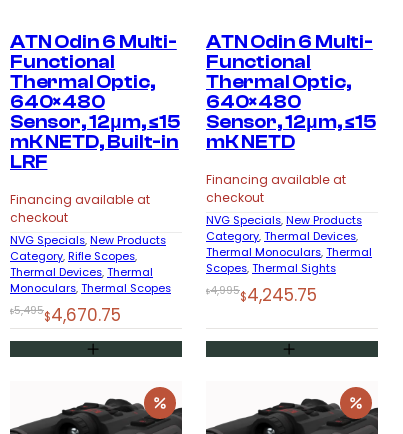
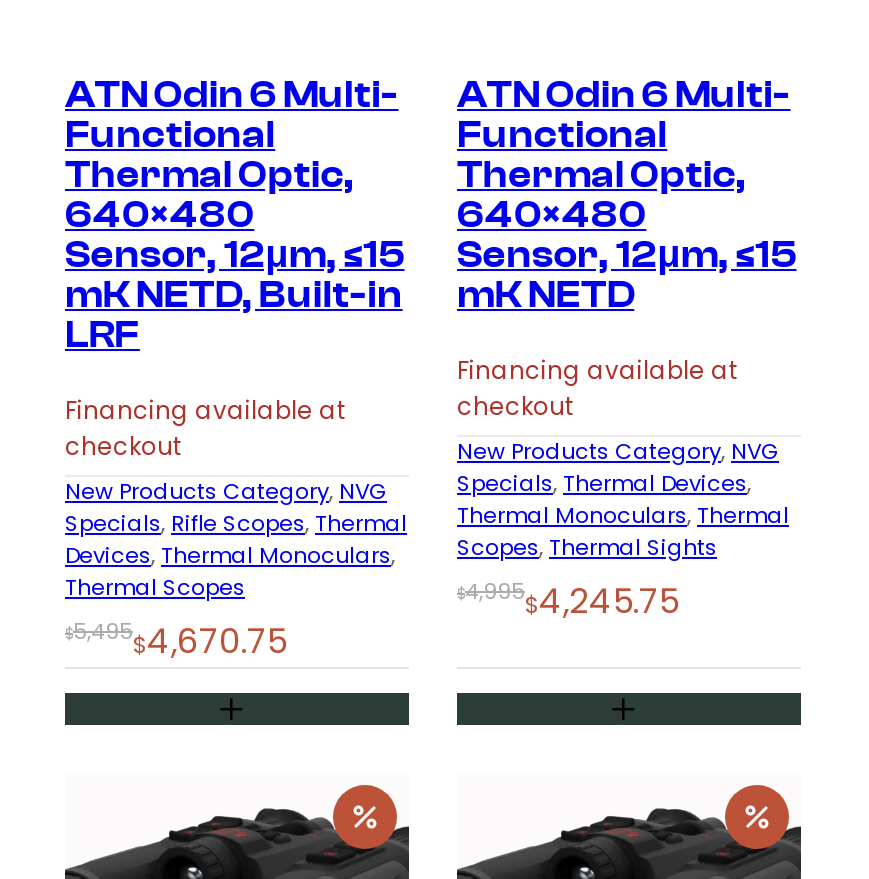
[206,213,362,244] NVG Specials, New Products | Category, Thermal Devices , -> [457,437,779,499] New Products Category, NVG | Specials, Thermal Devices ,
[10,233,171,296] NVG Specials, New Products | Category, Rifle Scopes , | Thermal Devices, Thermal | Monoculars, Thermal Scopes -> [65,477,407,603] New Products Category, NVG | Specials, Rifle Scopes, Thermal | Devices, Thermal Monoculars , | Thermal Scopes

